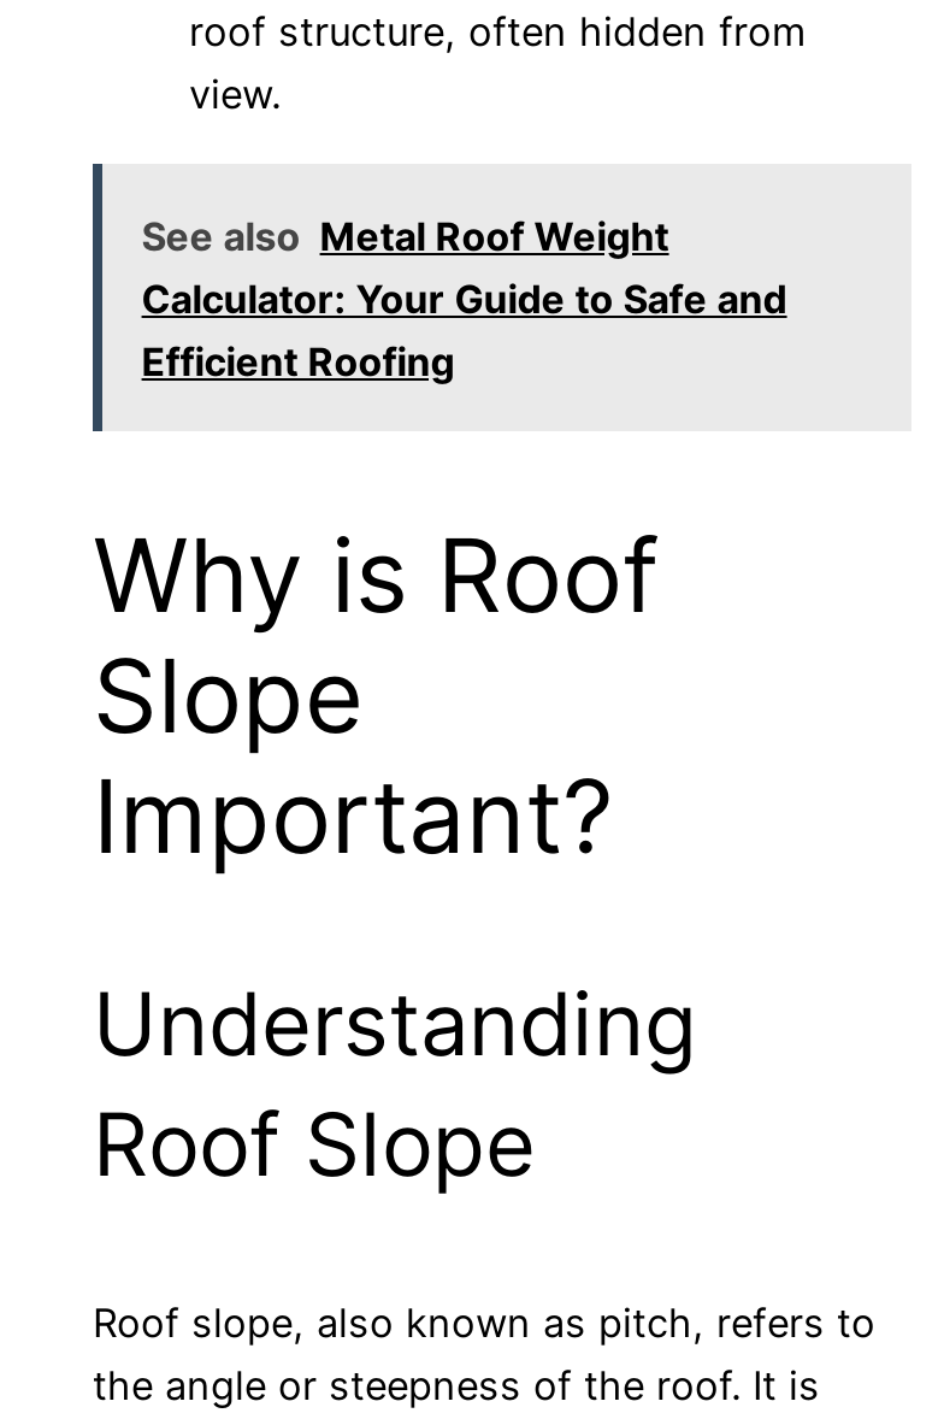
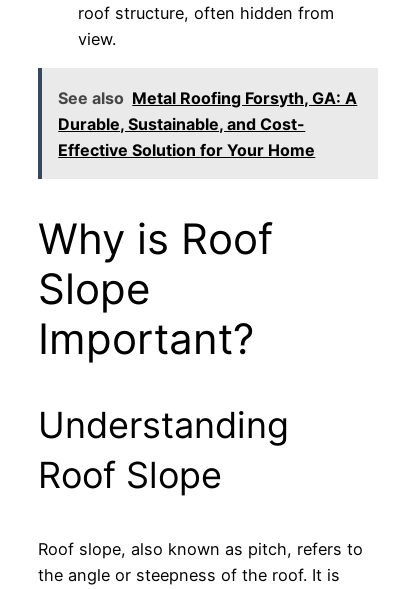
[142,211,787,385] See also Metal Roof Weight | Calculator: Your Guide to Safe and | Efficient Roofing -> [58,88,357,160] See also Metal Roofing Forsyth, GA: A | Durable, Sustainable, and Cost- | Effective Solution for Your Home

